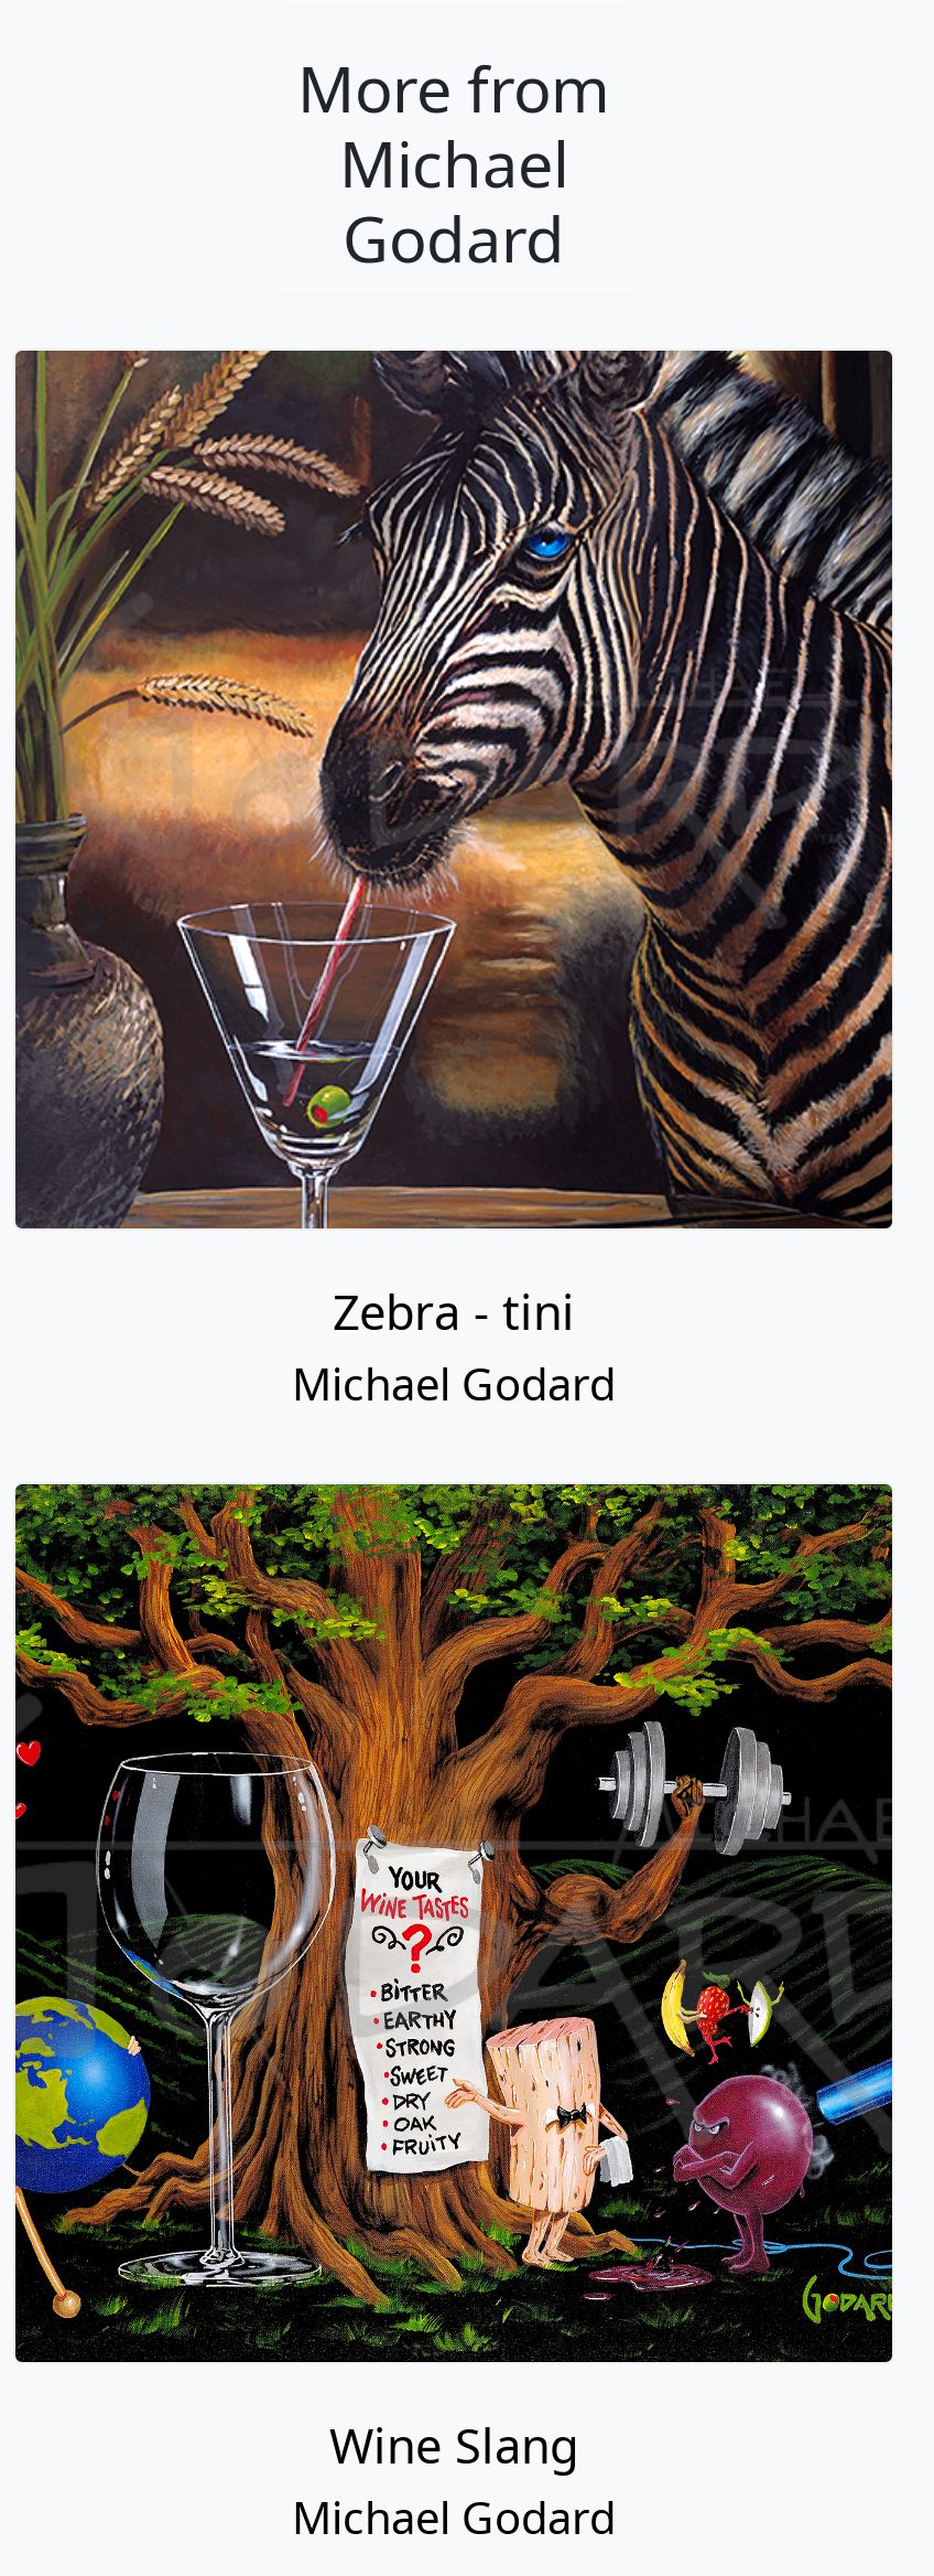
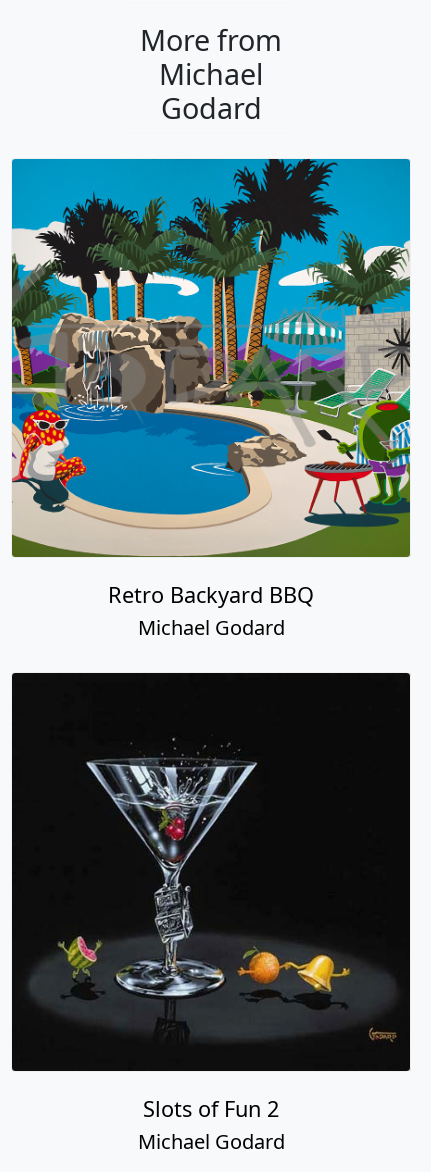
[13,348,894,1343] [image] | Zebra - tini -> [11,158,411,609] [image] | Retro Backyard BBQ
[13,1482,894,2477] [image] | Wine Slang -> [11,672,411,1123] [image] | Slots of Fun 2

